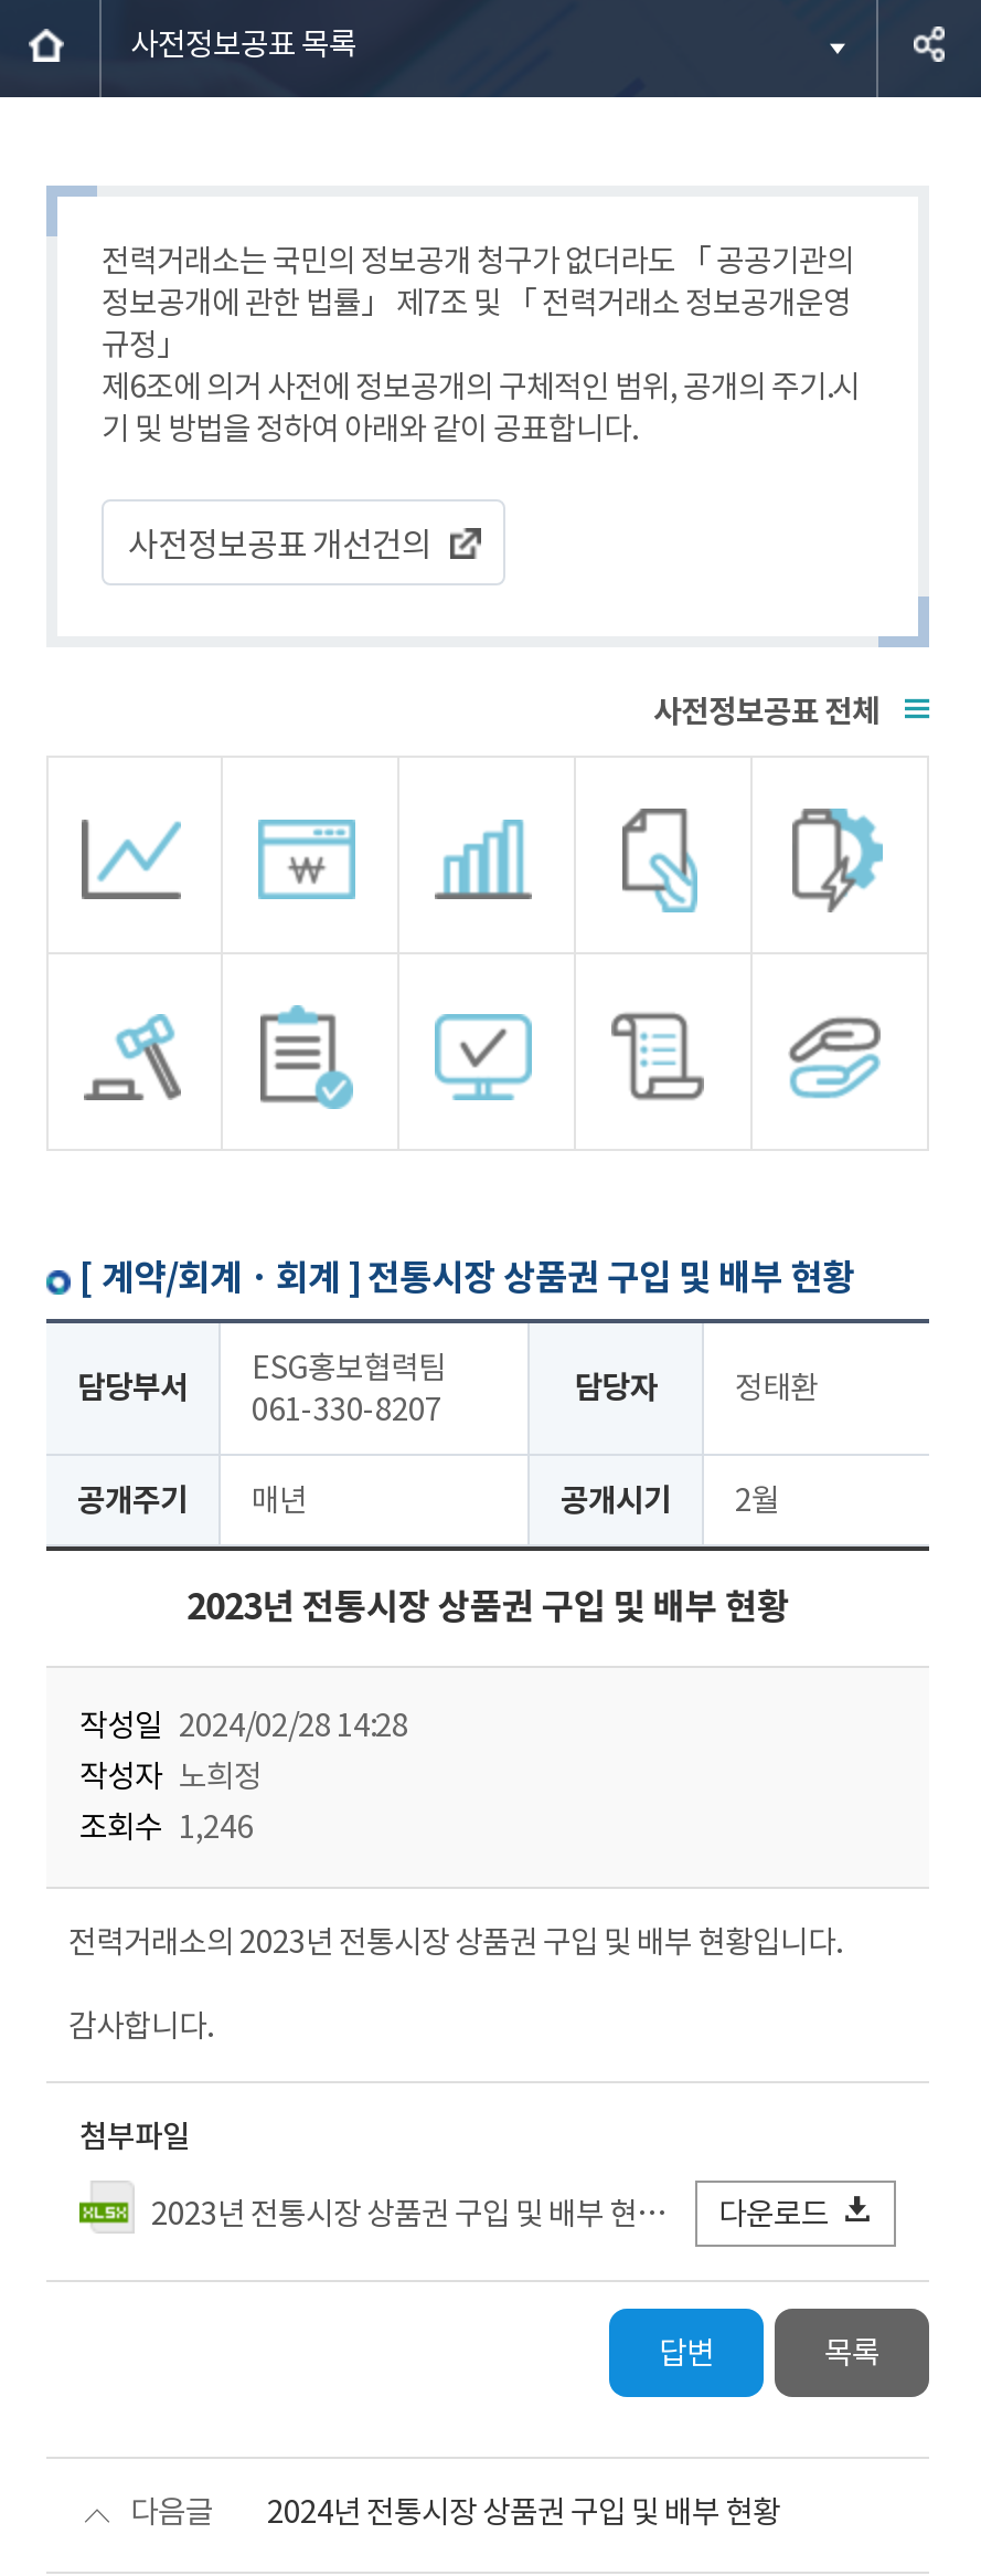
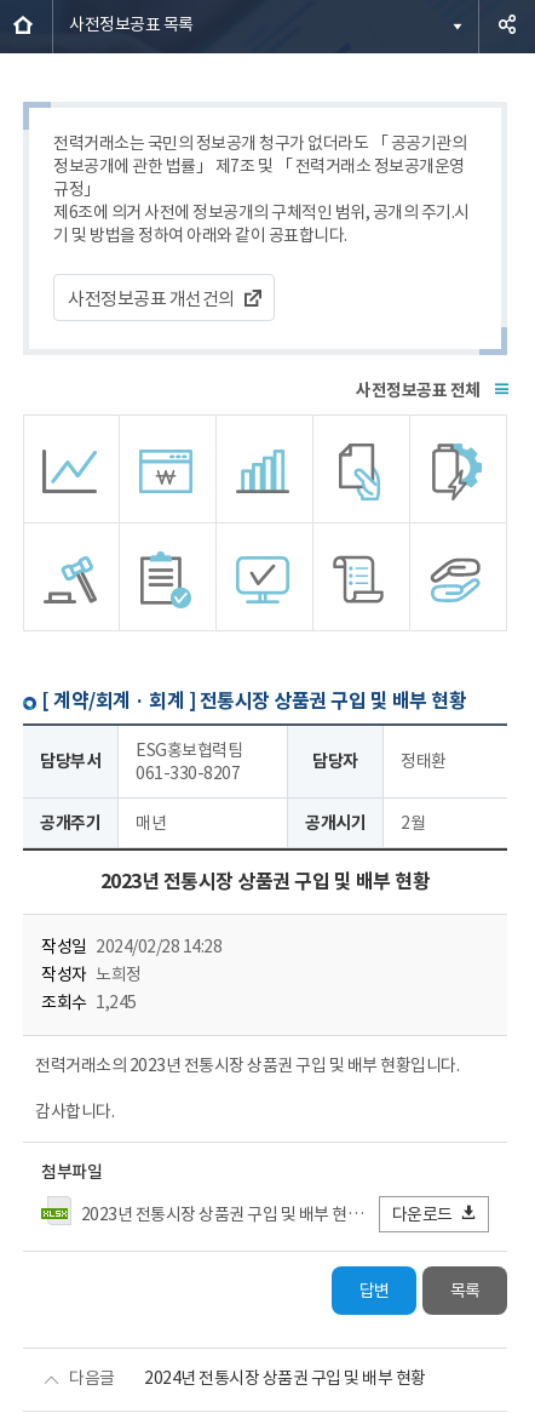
[79,1807,253,1847] 조회수 1,246 -> [41,991,136,1013] 조회수 1,245

